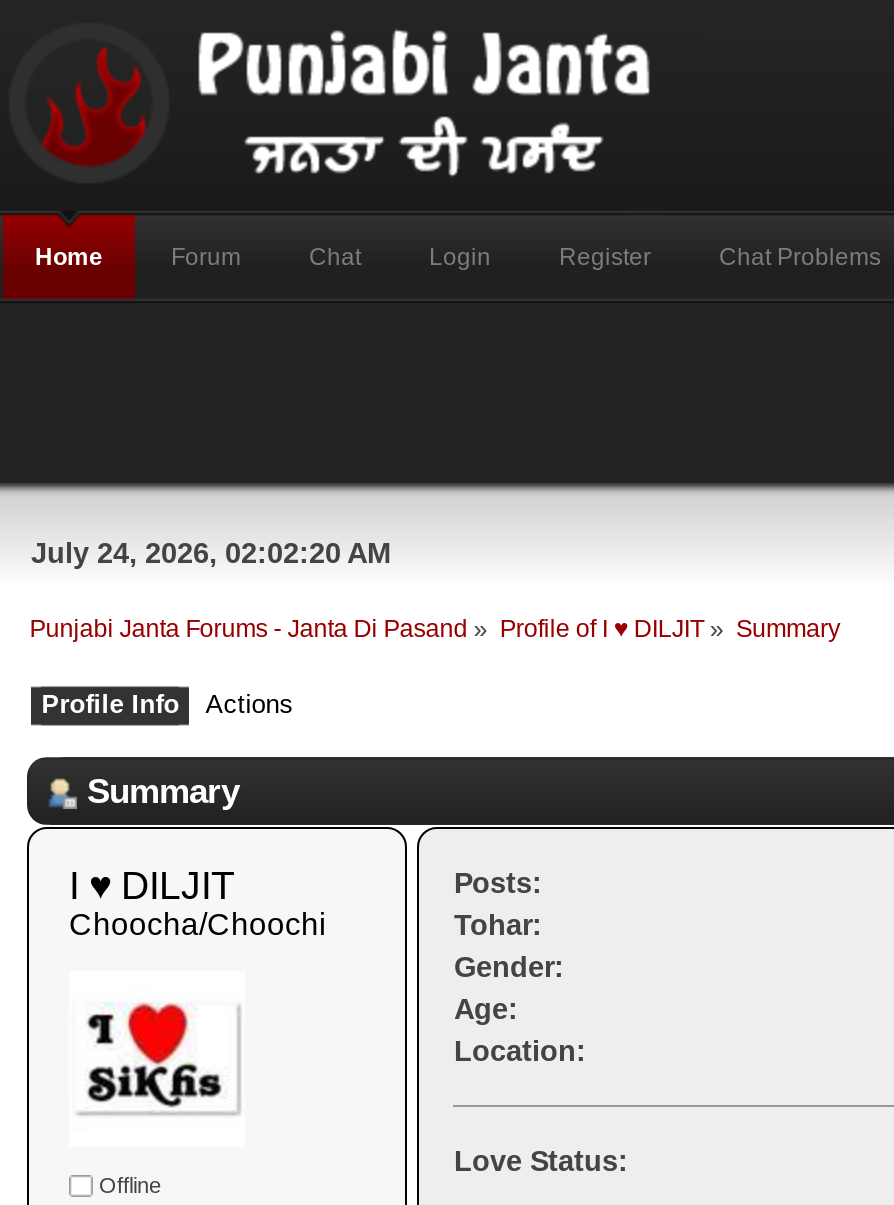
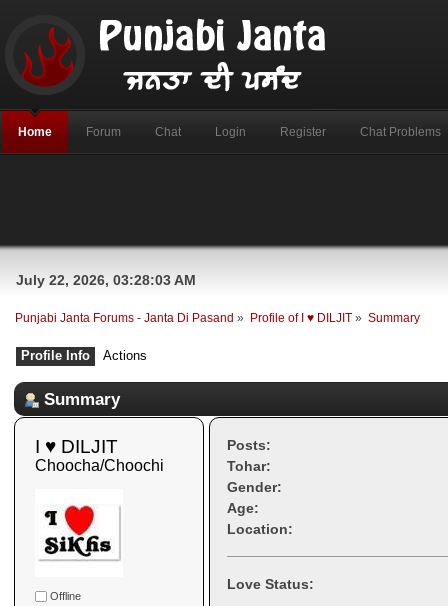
[31,537,391,569] July 24, 2026, 02:02:20 AM -> [16,272,196,288] July 22, 2026, 03:28:03 AM

